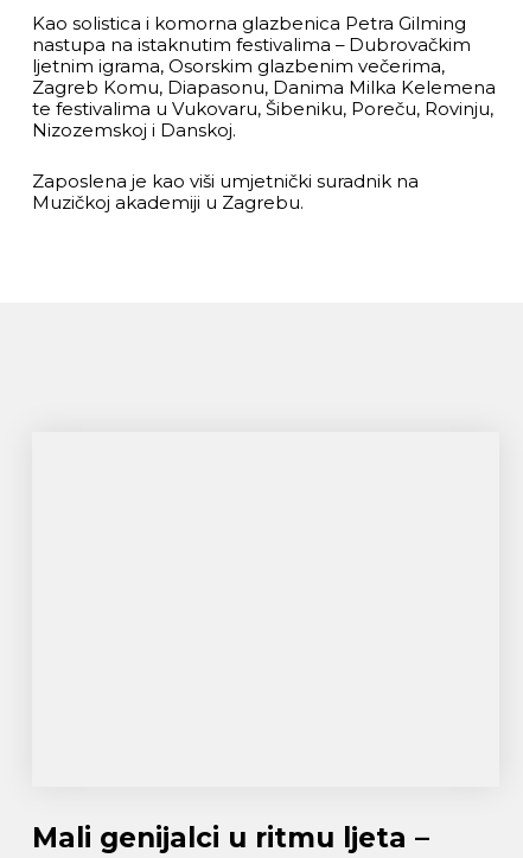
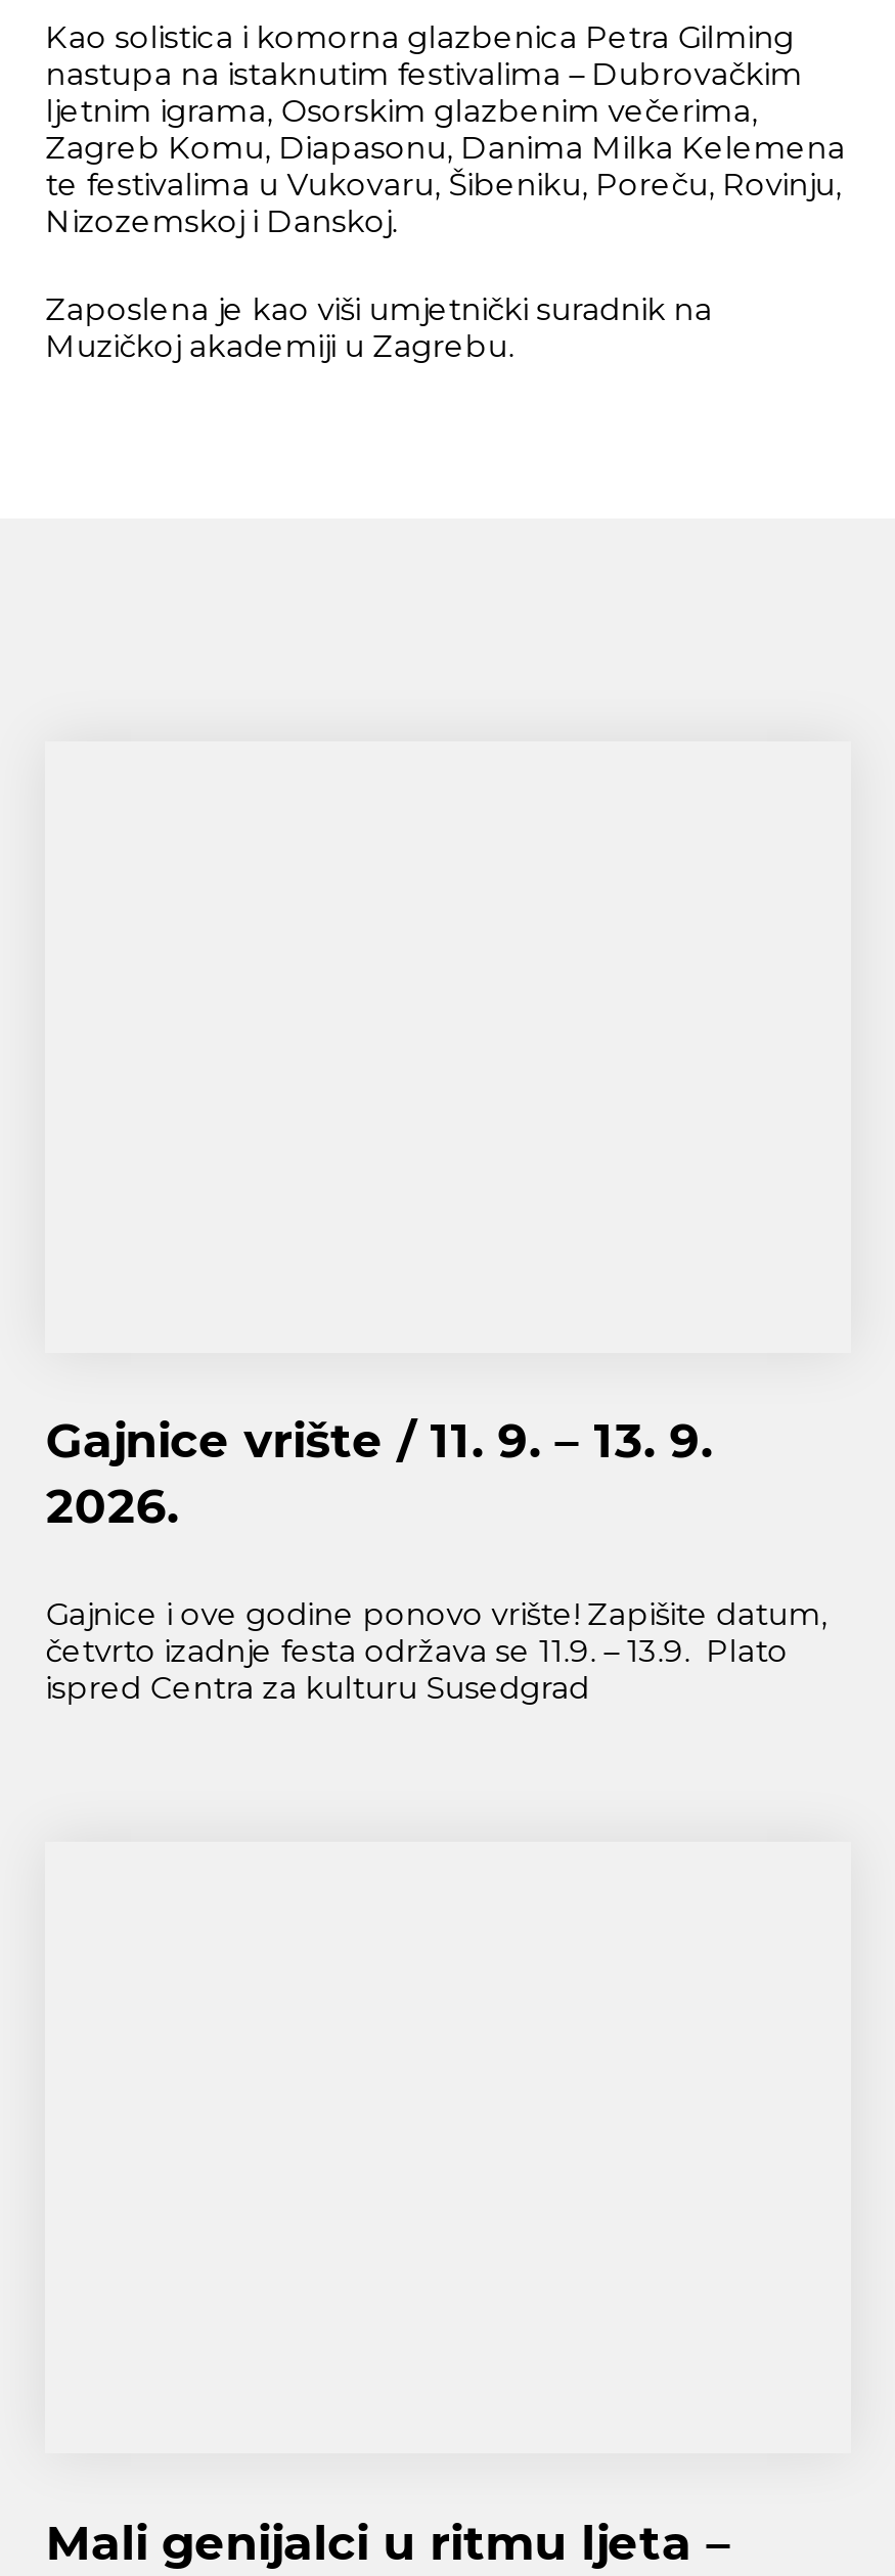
none -> [45,1413,827,1706] Gajnice vrište / 11. 9. – 13. 9. | 2026. | Gajnice i ove godine ponovo vrište! Zapišite datum, | četvrto izadnje festa održava se 11.9. – 13.9. Plato | ispred Centra za kulturu Susedgrad

